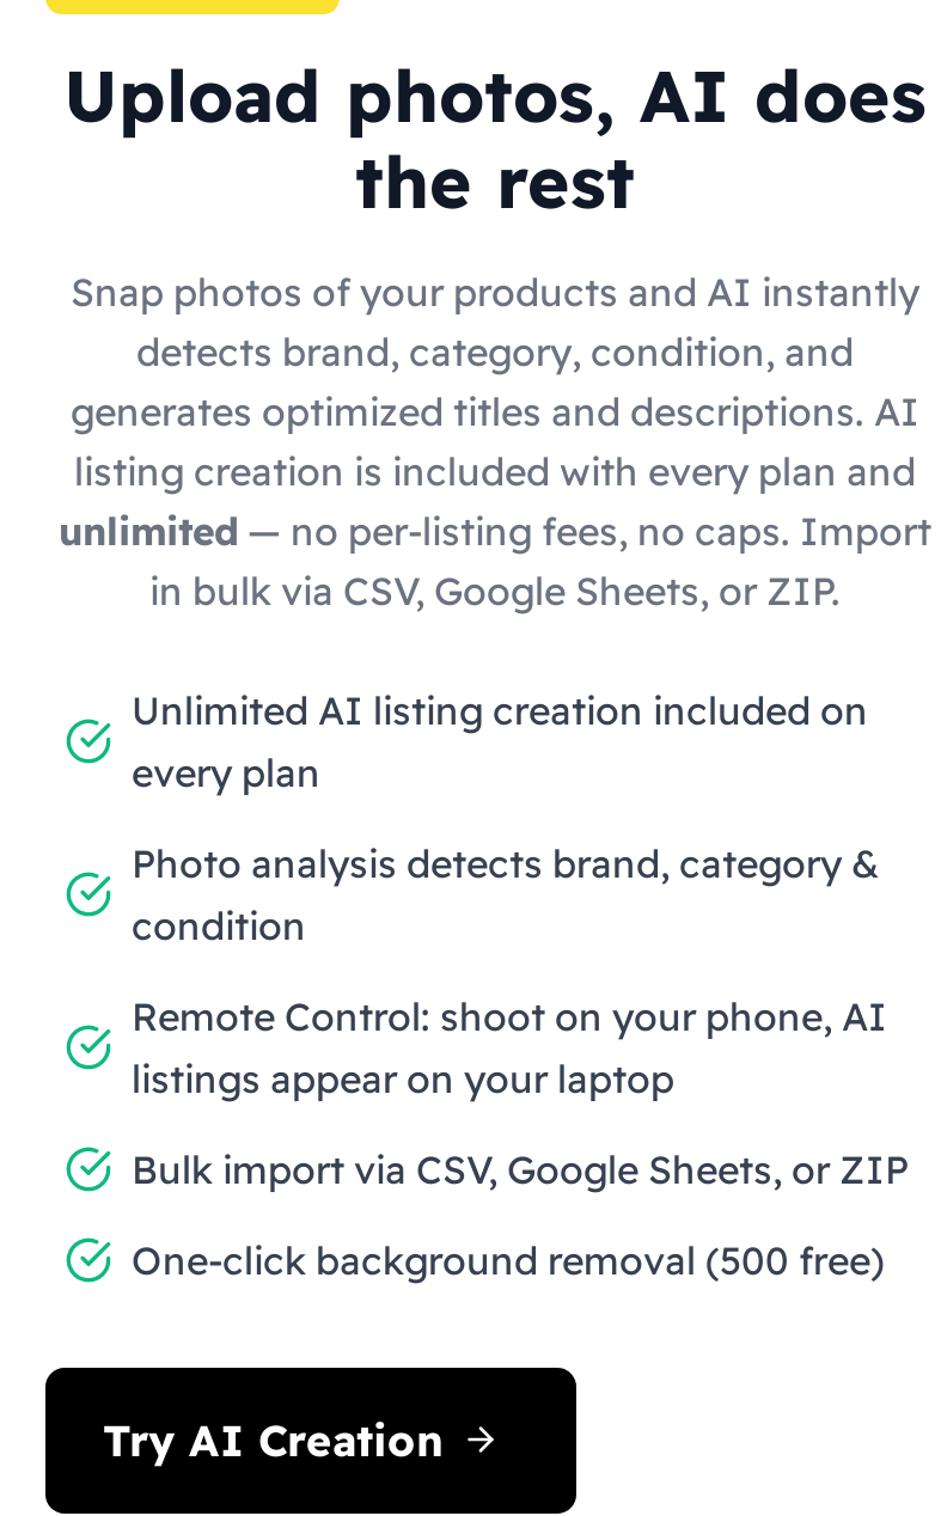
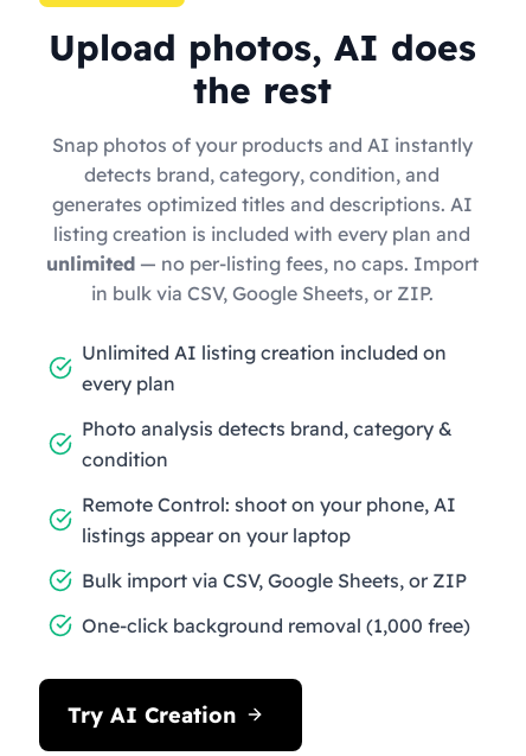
[132,1236,885,1284] One-click background removal (500 free) -> [82,613,470,637] One-click background removal (1,000 free)

